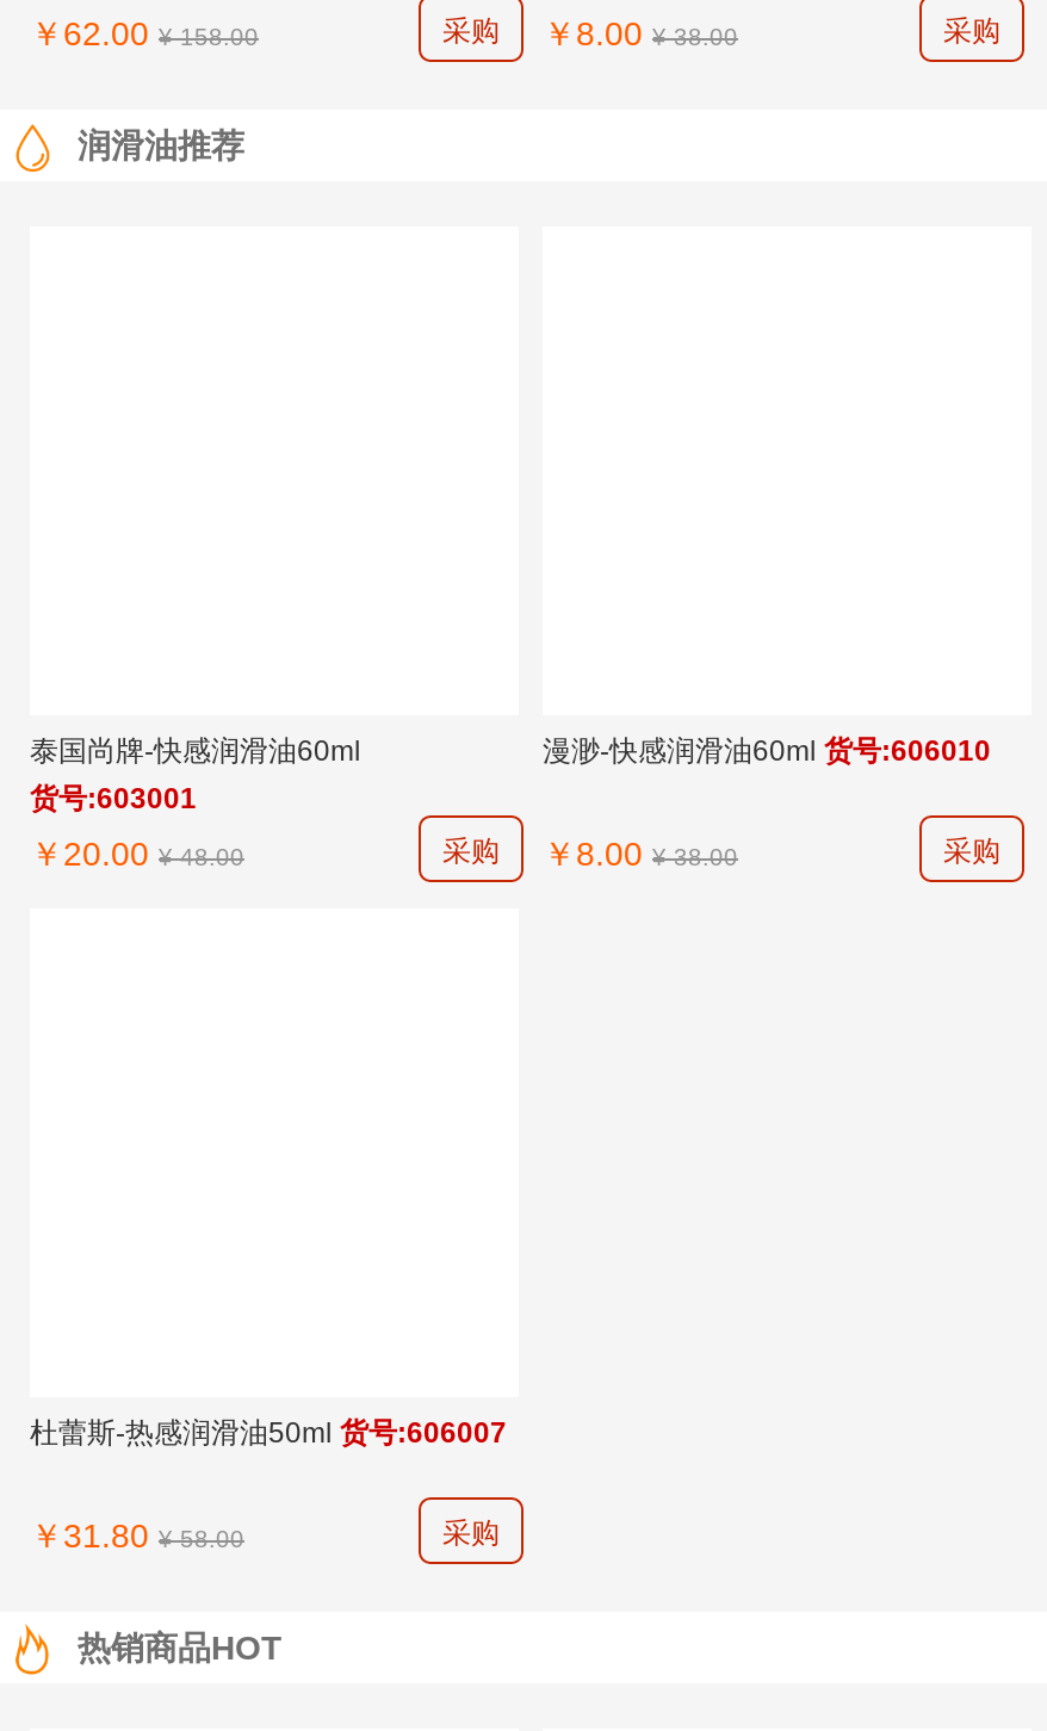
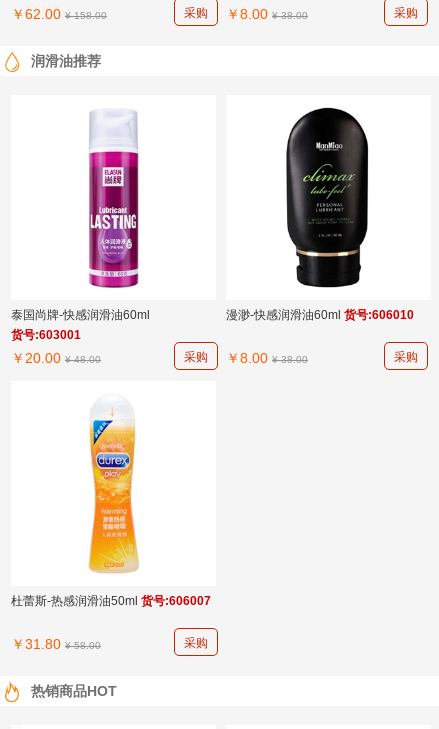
none -> [88,111,139,289] [image]
none -> [285,107,369,288] [image]
none -> [88,408,140,574] [image]

